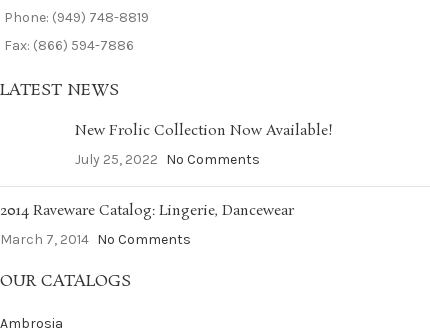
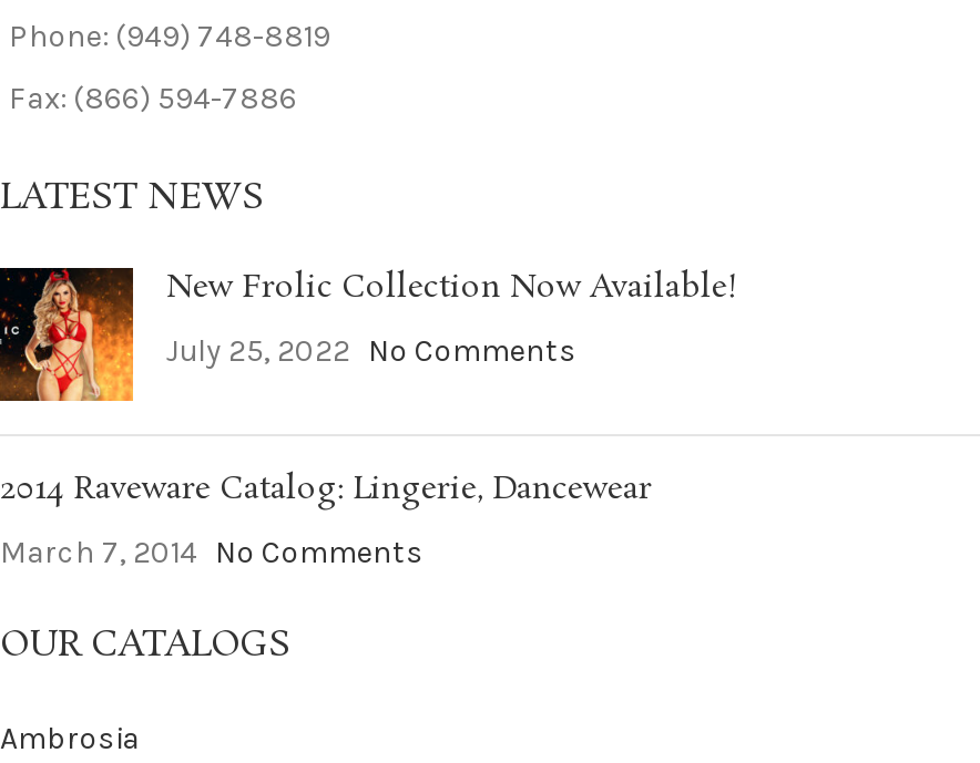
none -> [7,265,135,404] [image]

